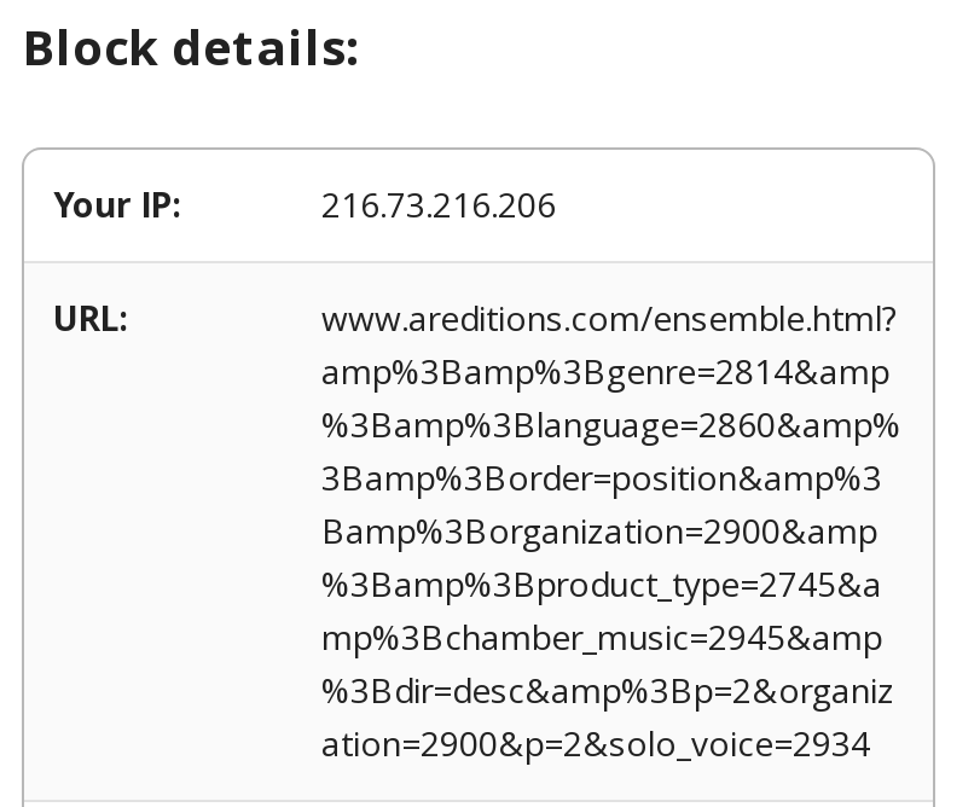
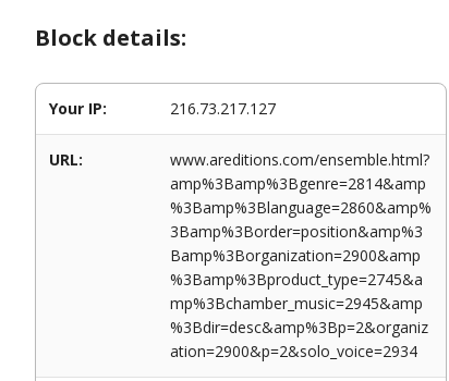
[321,181,556,227] 216.73.216.206 -> [170,98,276,119] 216.73.217.127

